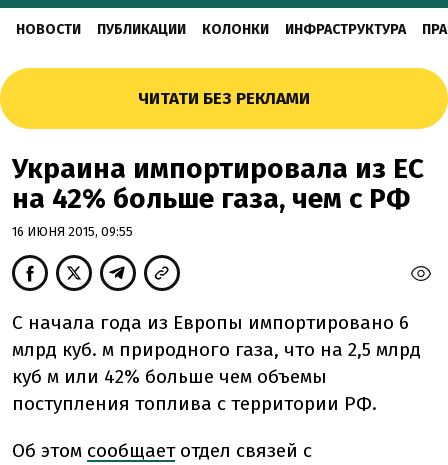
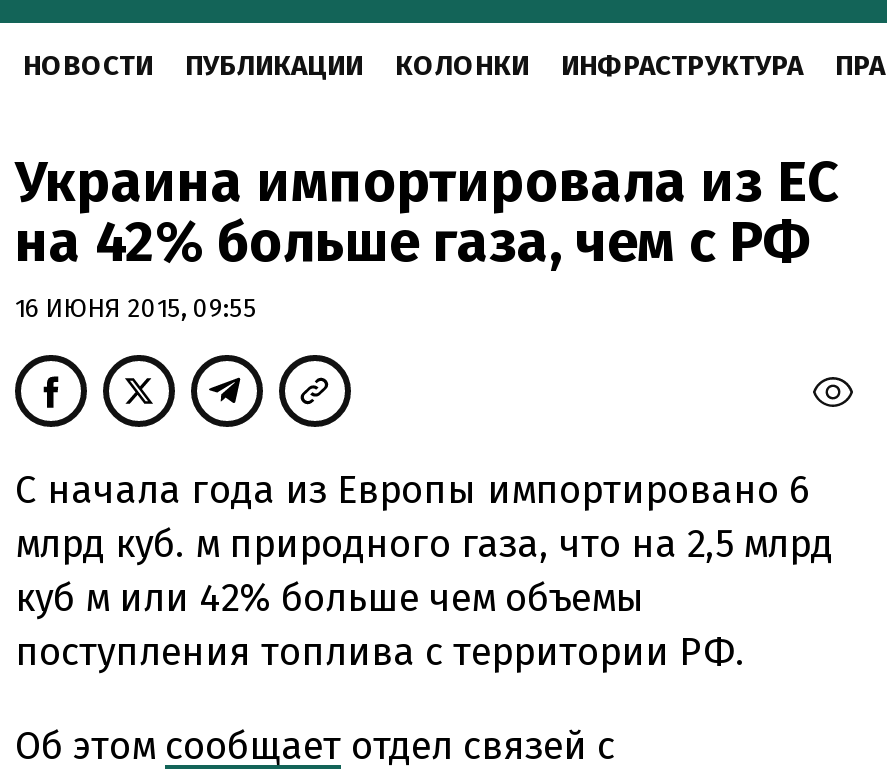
[138,88,310,109] ЧИТАТИ БЕЗ РЕКЛАМИ -> none

